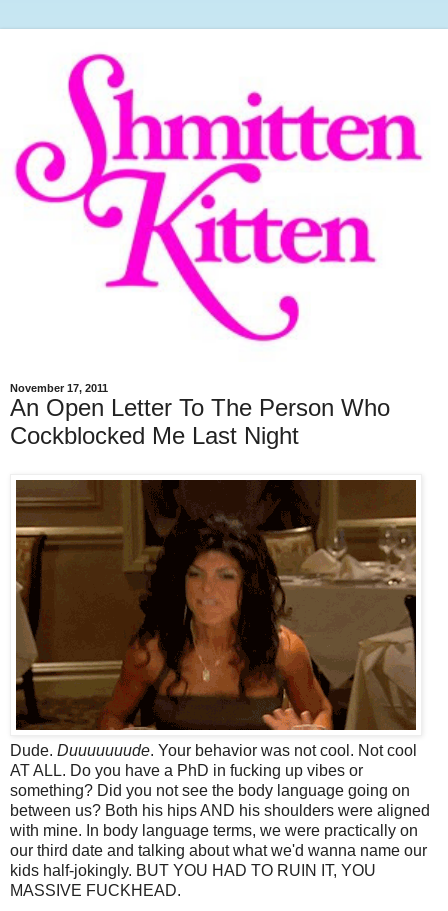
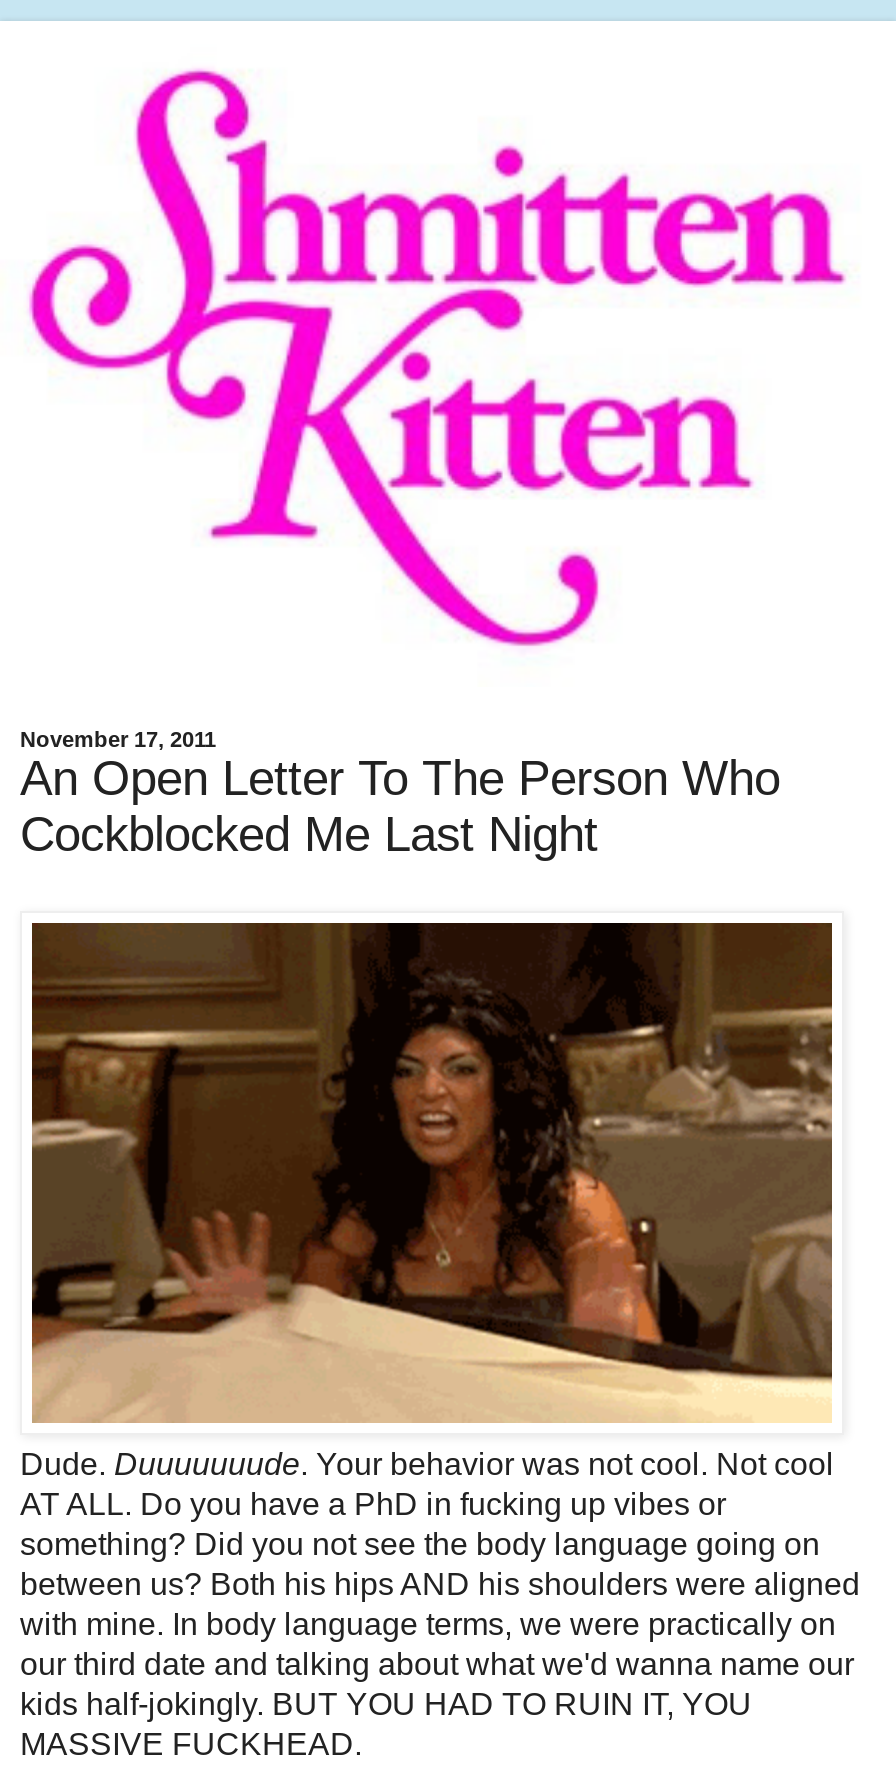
[15,480,417,731] [image] -> [30,923,834,1423] [image]

